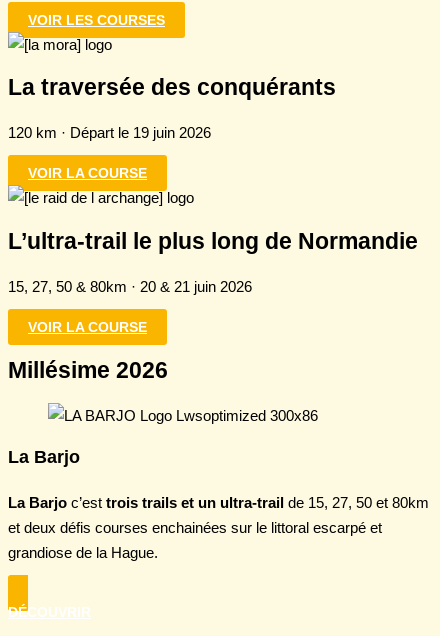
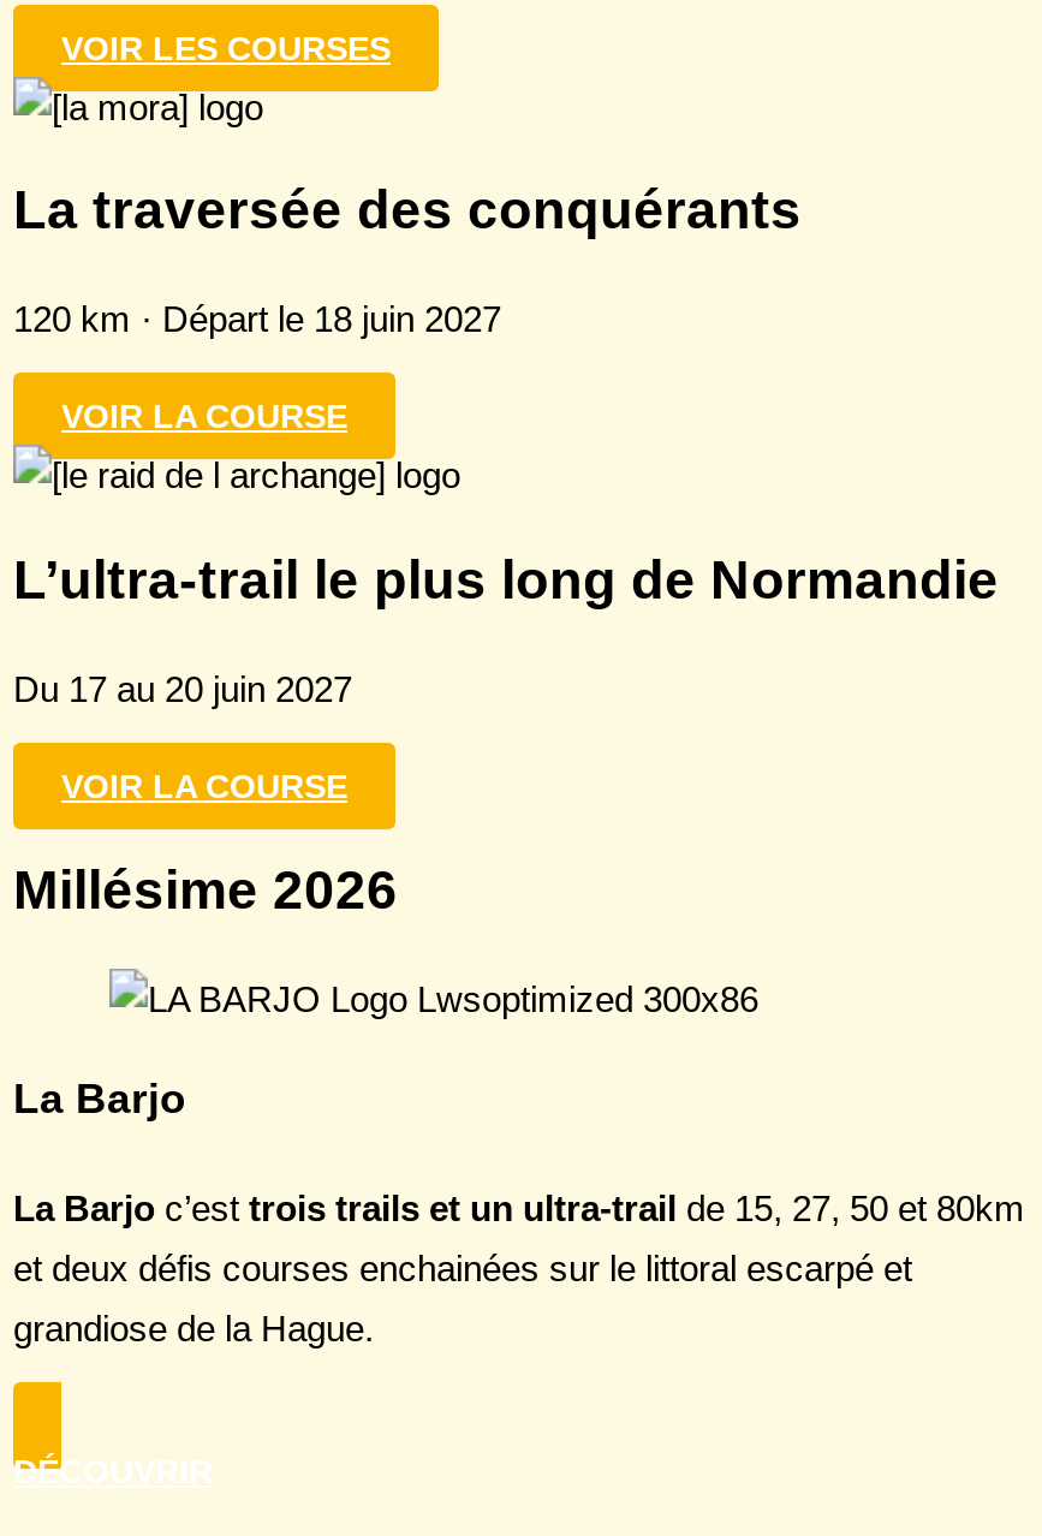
[8,124,211,141] 120 km · Départ le 19 juin 2026 -> [13,299,501,340] 120 km · Départ le 18 juin 2027
[8,278,252,295] 15, 27, 50 & 80km · 20 & 21 juin 2026 -> [13,668,352,709] Du 17 au 20 juin 2027

